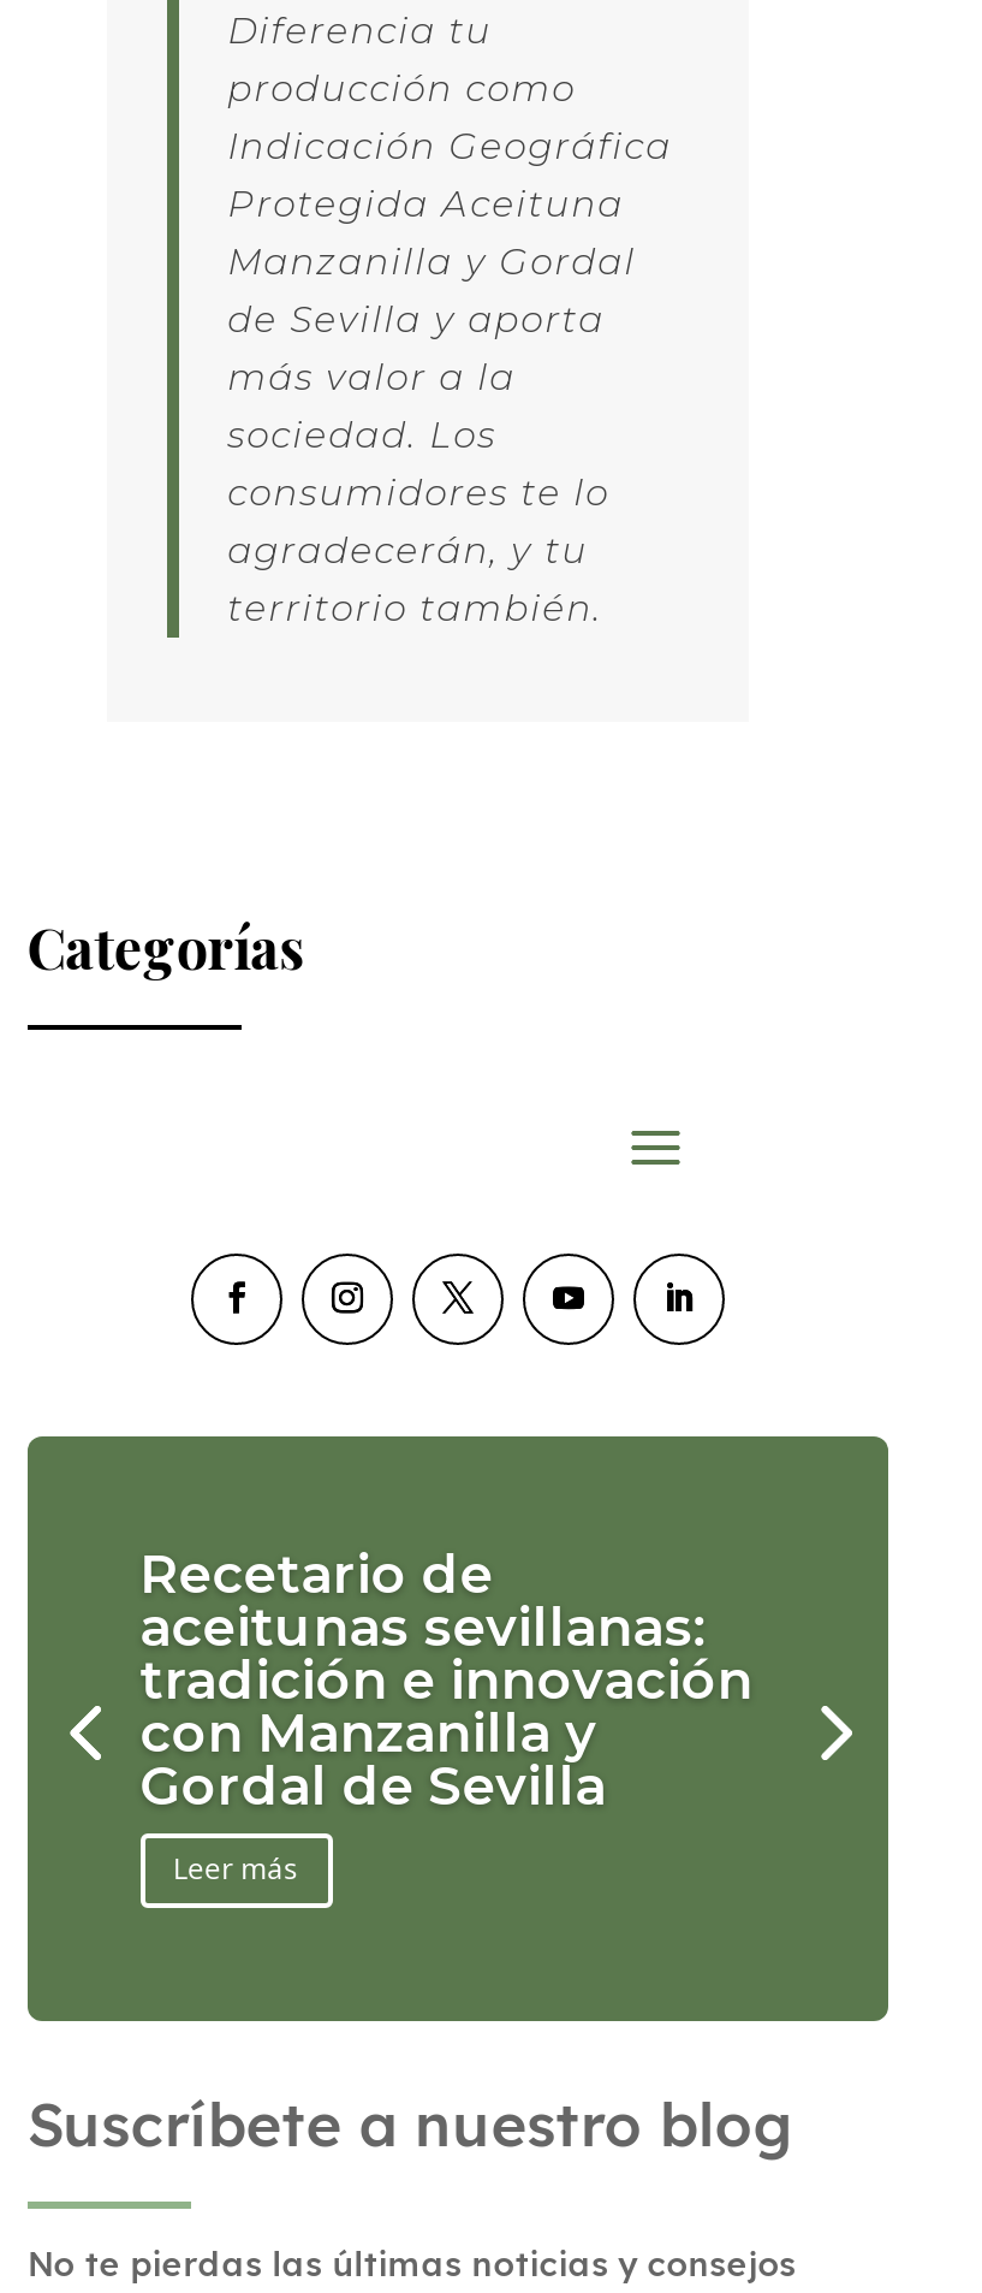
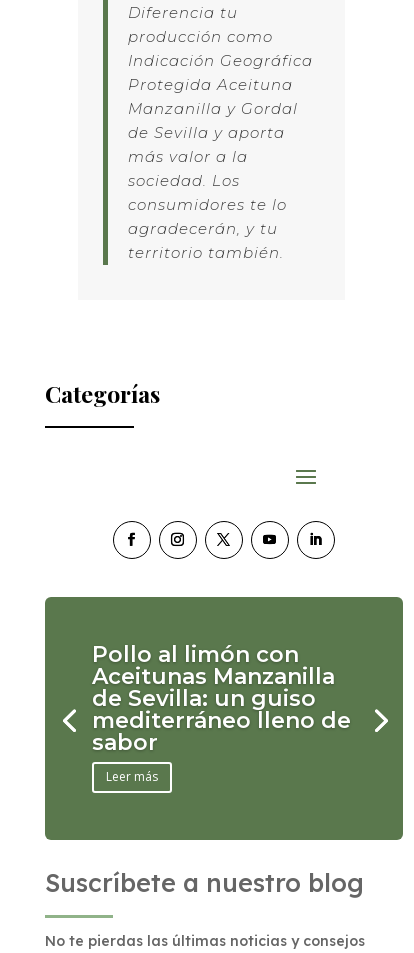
[140,1543,753,1820] Recetario de | aceitunas sevillanas: | tradición e innovación | con Manzanilla y | Gordal de Sevilla -> [92,641,351,756] Pollo al limón con | Aceitunas Manzanilla | de Sevilla: un guiso | mediterráneo lleno de | sabor

